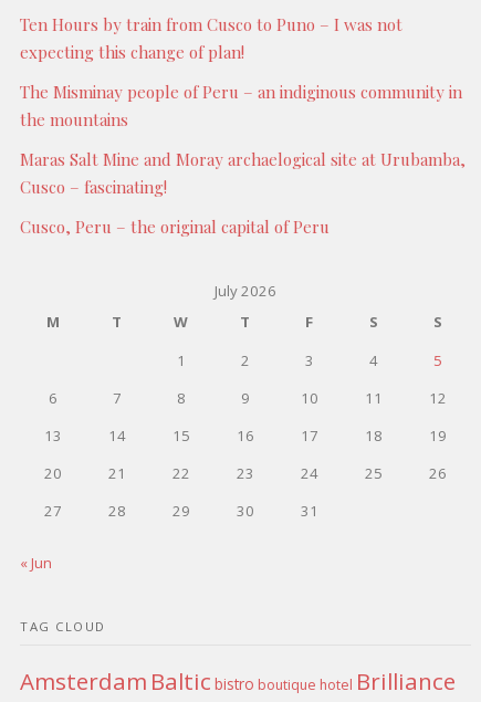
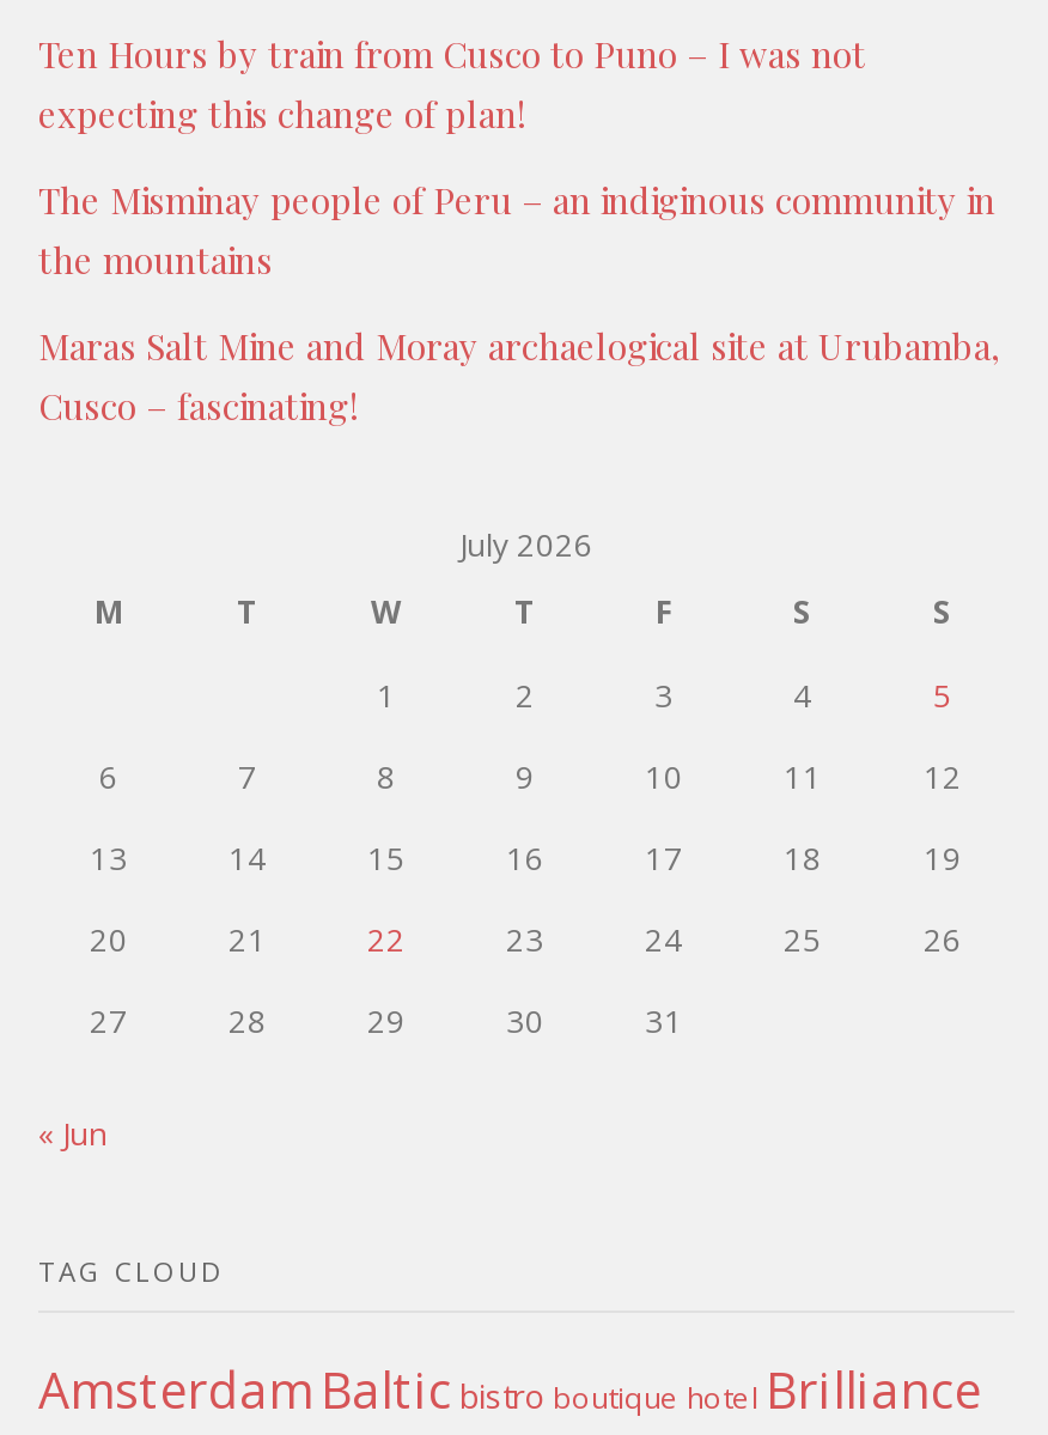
[20,215,330,237] Cusco, Peru – the original capital of Peru -> none

